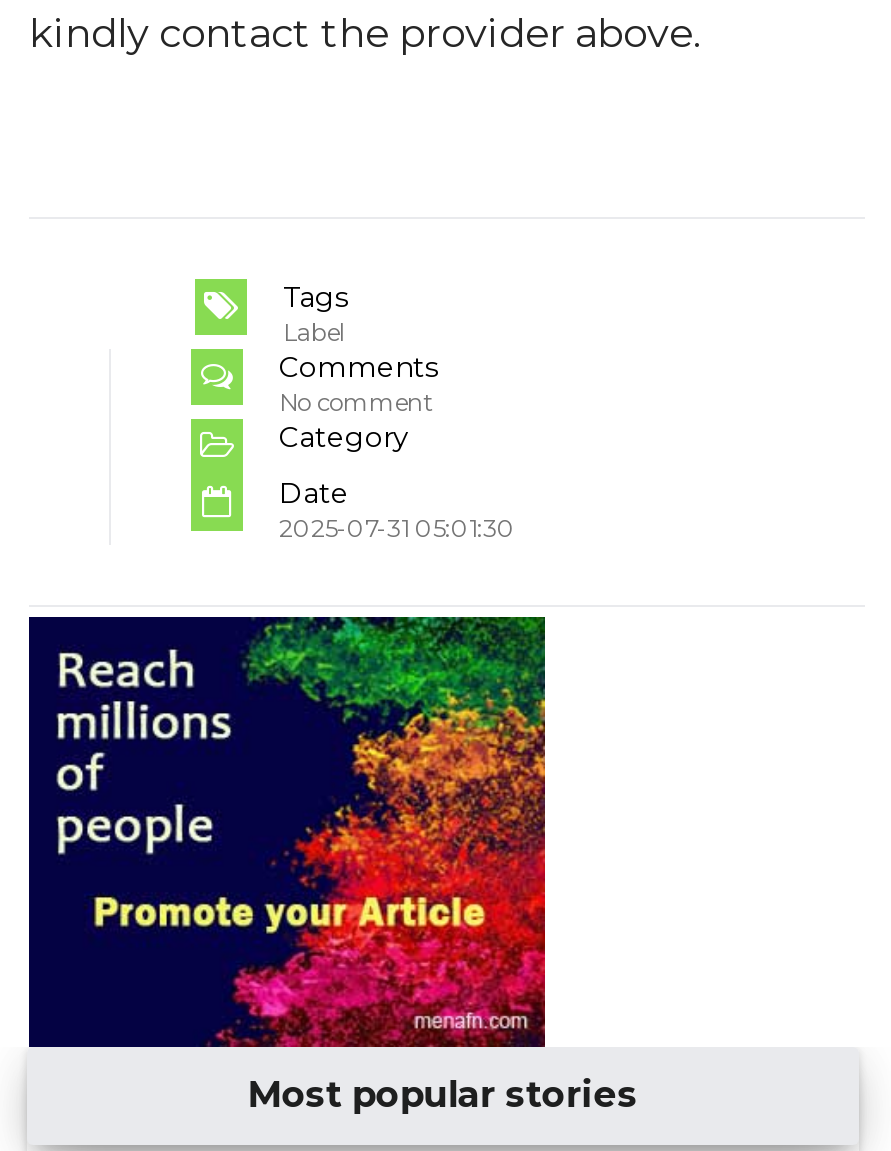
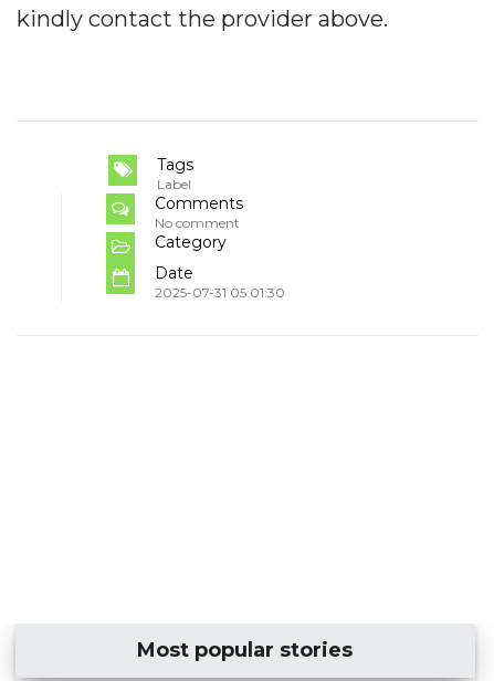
[27,615,547,1049] [image] -> none

